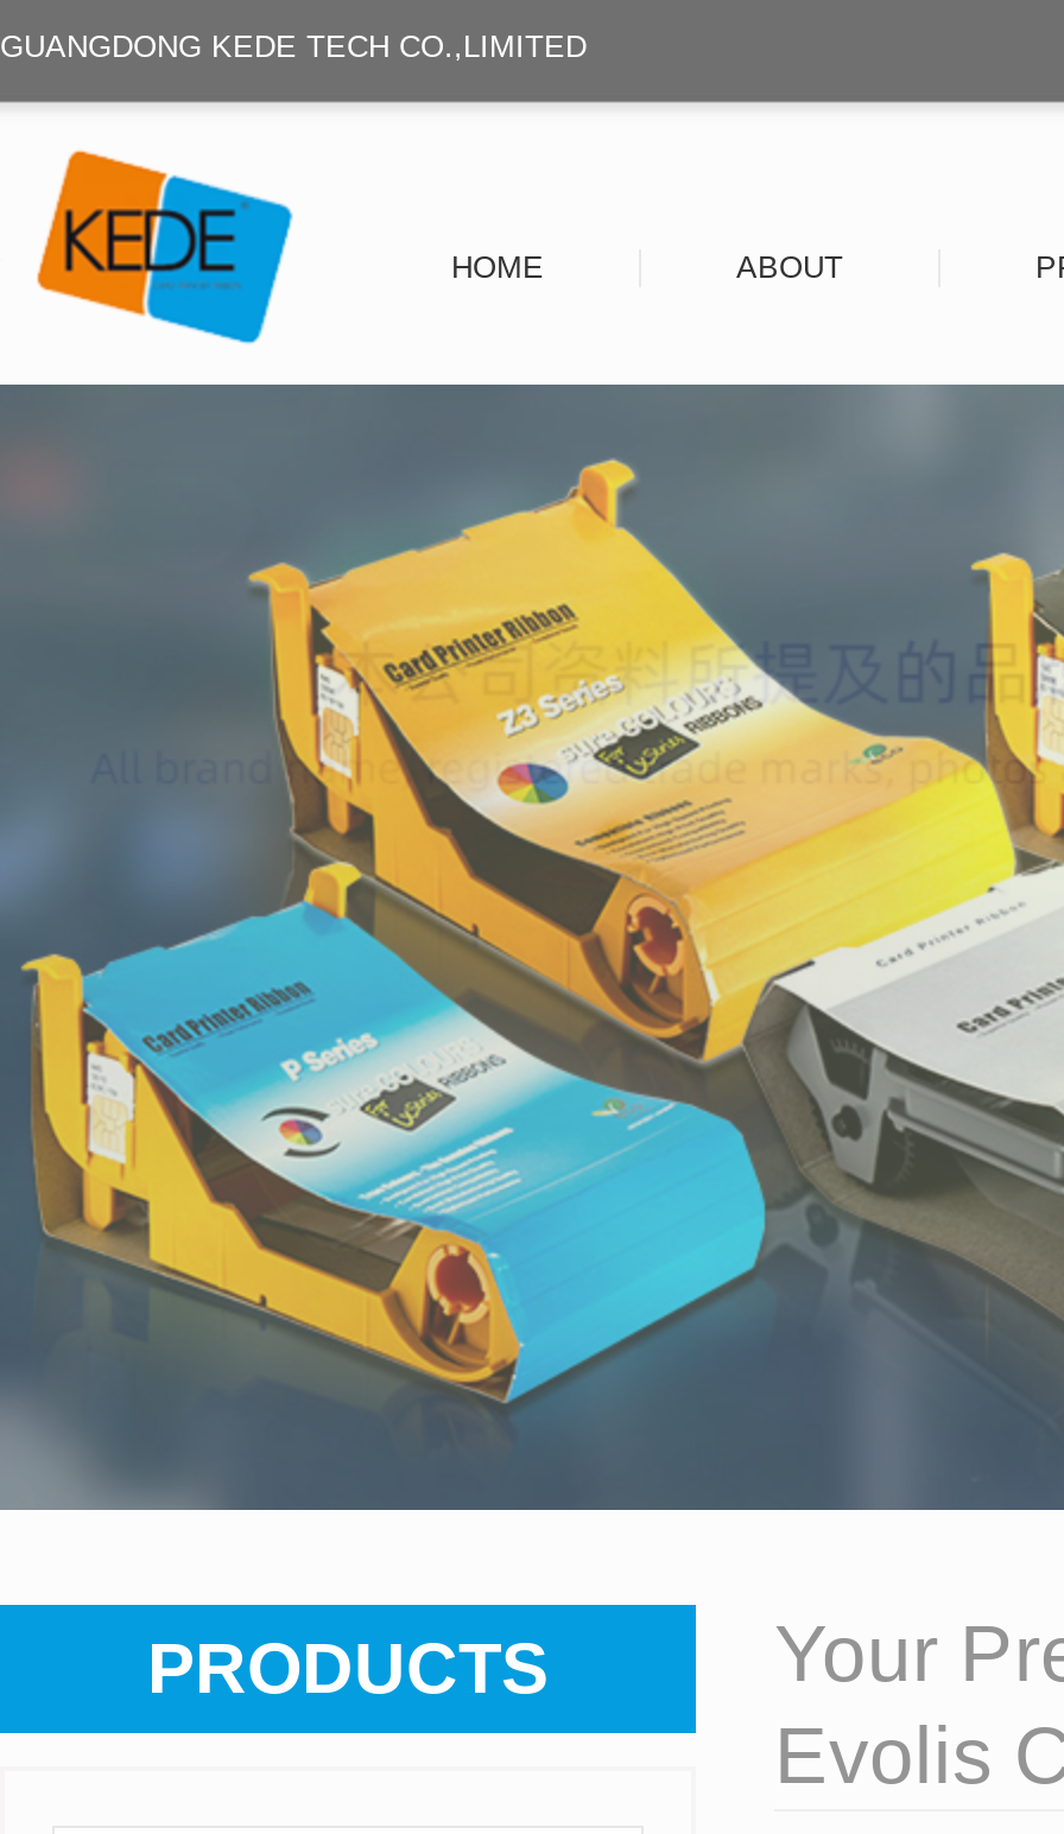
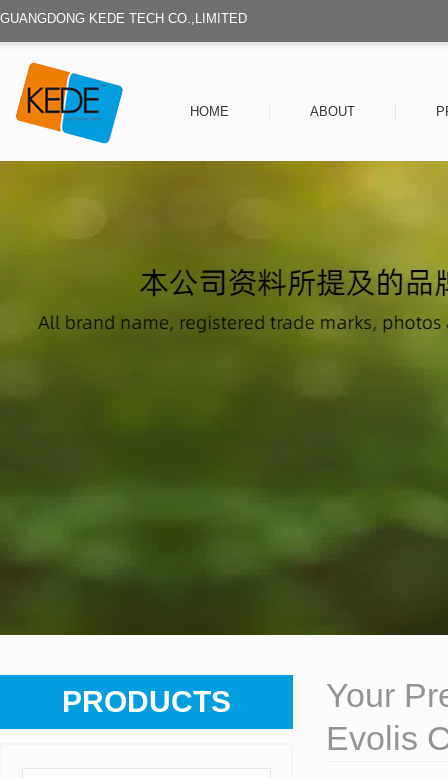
[7,382,1057,1512] [image] -> [3,160,445,636] [image]

